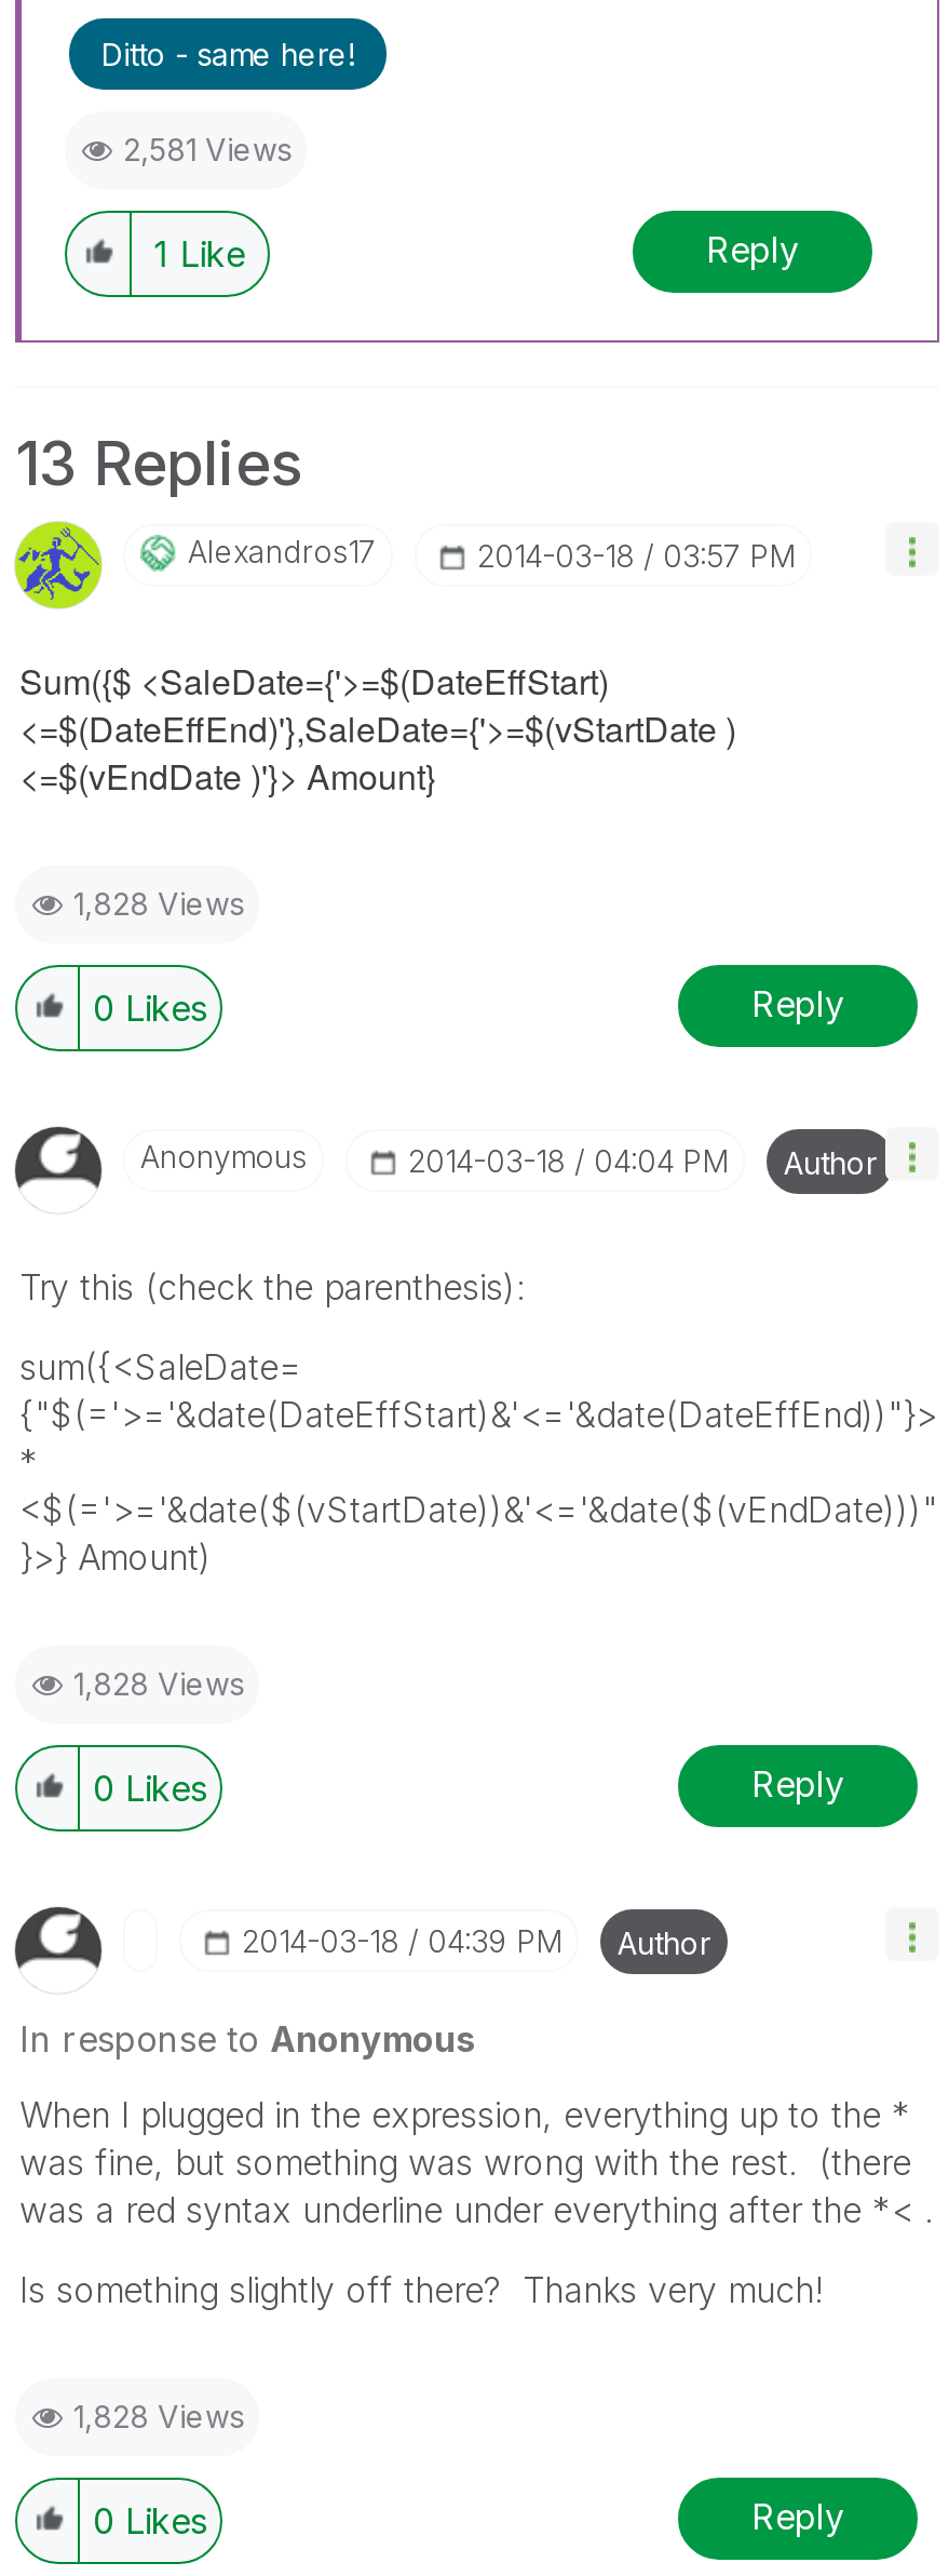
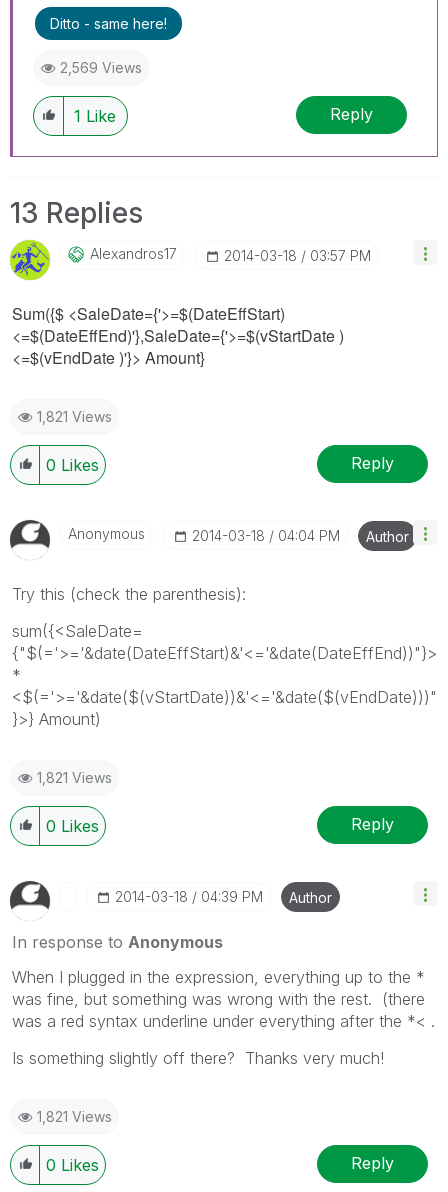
[123,130,292,166] 2,581 Views -> [60,58,142,75] 2,569 Views
[73,884,244,921] 1,828 Views -> [37,407,112,424] 1,821 Views
[73,1664,244,1701] 1,828 Views -> [37,768,112,785] 1,821 Views
[73,2397,244,2433] 1,828 Views -> [37,1107,112,1124] 1,821 Views

